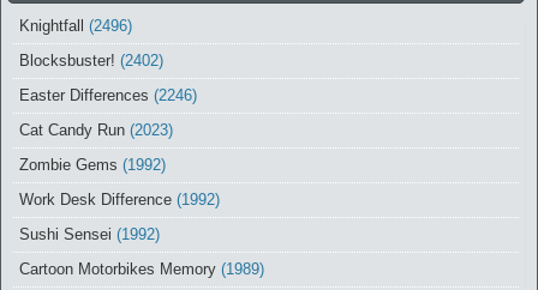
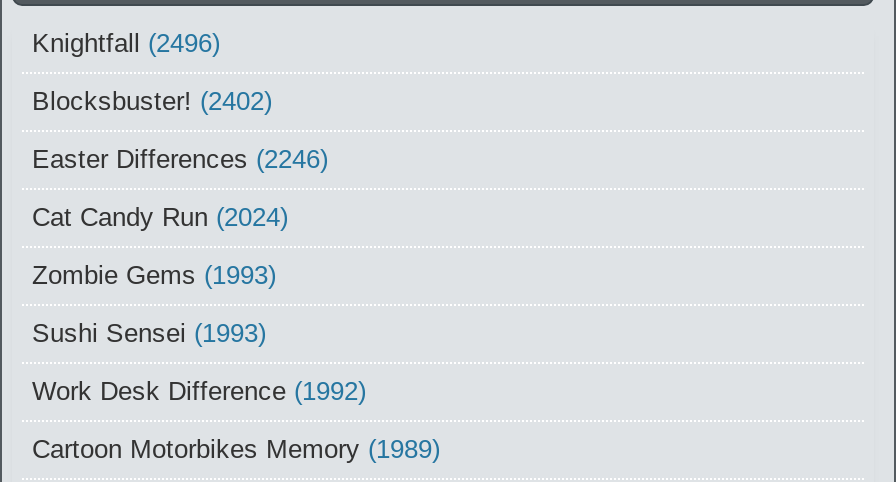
[19,121,173,174] Cat Candy Run (2023) | Zombie Gems (1992) -> [32,202,288,348] Cat Candy Run (2024) | Zombie Gems (1993) | Sushi Sensei (1993)
moved [19,190,220,208] -> [32,376,366,406]: Work Desk Difference (1992)
[19,225,160,243] Sushi Sensei (1992) -> none

